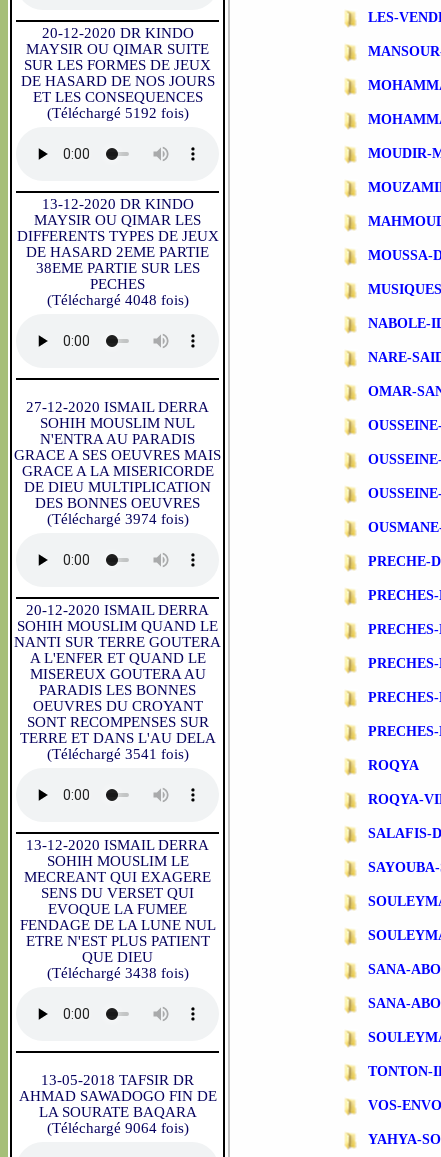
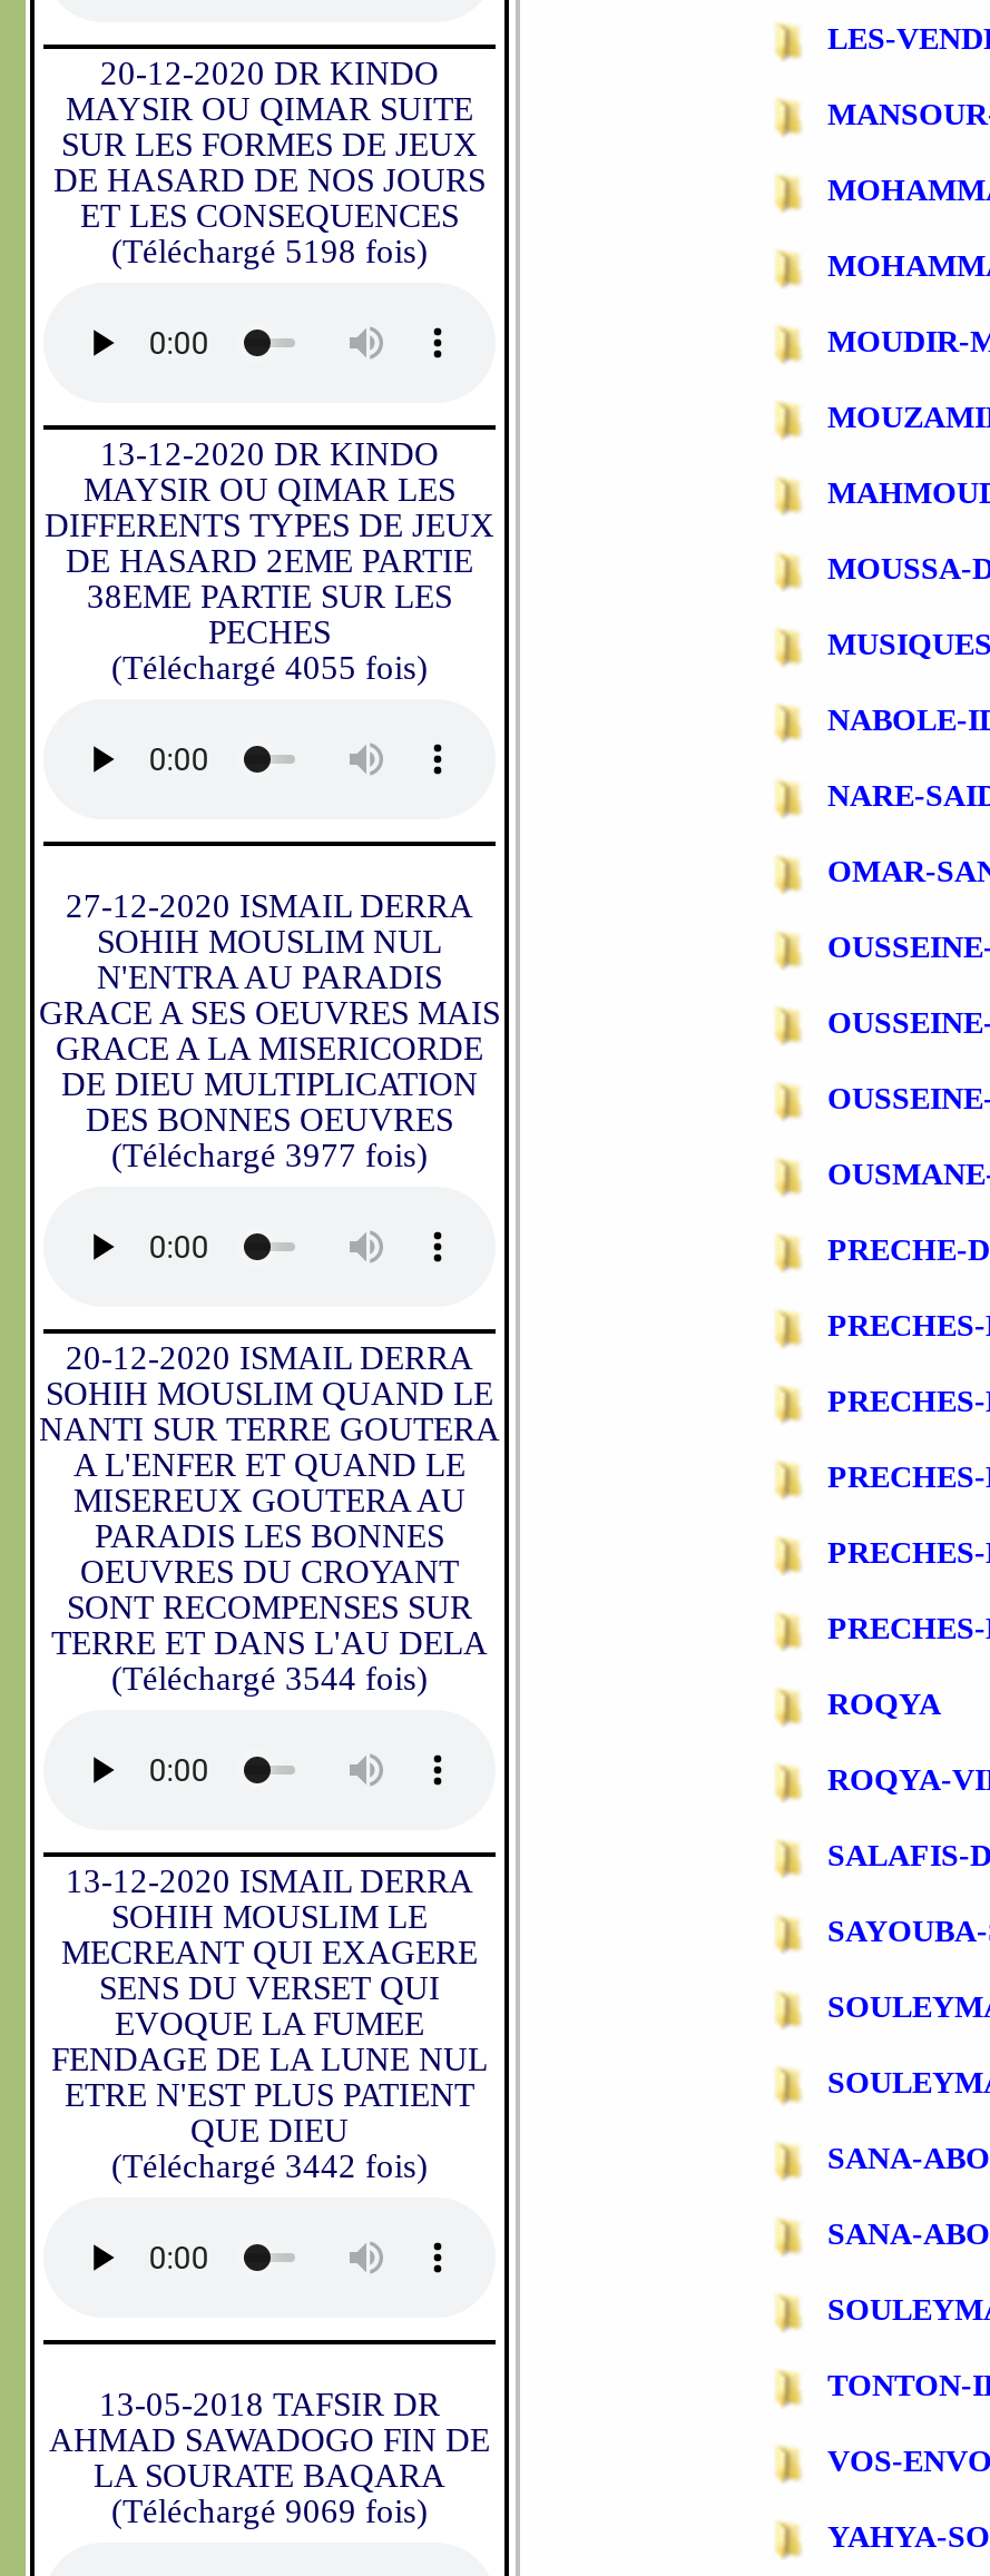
[46,105,188,121] (Téléchargé 5192 fois) -> [111,234,428,269] (Téléchargé 5198 fois)
[46,292,188,308] (Téléchargé 4048 fois) -> [111,650,428,686] (Téléchargé 4055 fois)
[46,511,188,527] (Téléchargé 3974 fois) -> [111,1138,428,1173] (Téléchargé 3977 fois)
[46,746,188,762] (Téléchargé 3541 fois) -> [111,1661,428,1697] (Téléchargé 3544 fois)
[46,965,188,981] (Téléchargé 3438 fois) -> [111,2149,428,2184] (Téléchargé 3442 fois)
[46,1120,188,1136] (Téléchargé 9064 fois) -> [111,2494,428,2529] (Téléchargé 9069 fois)

